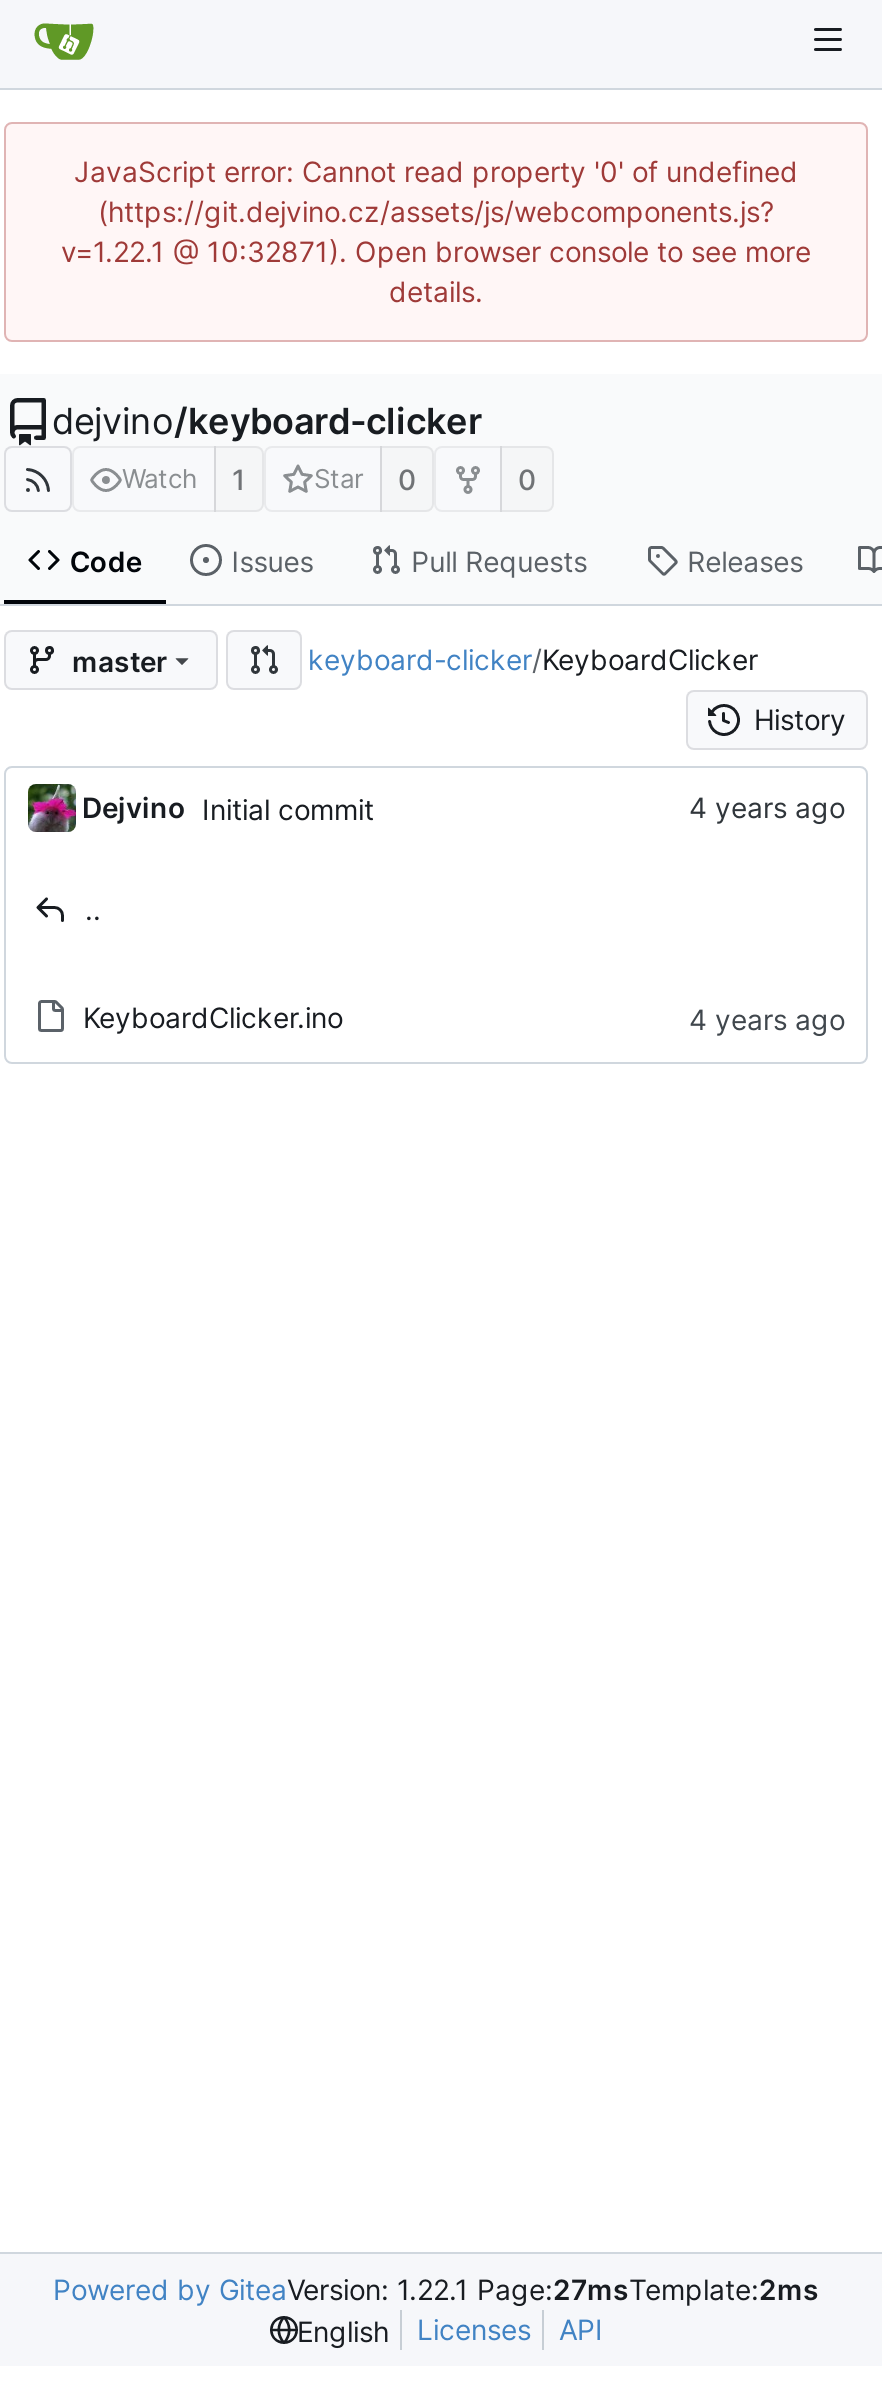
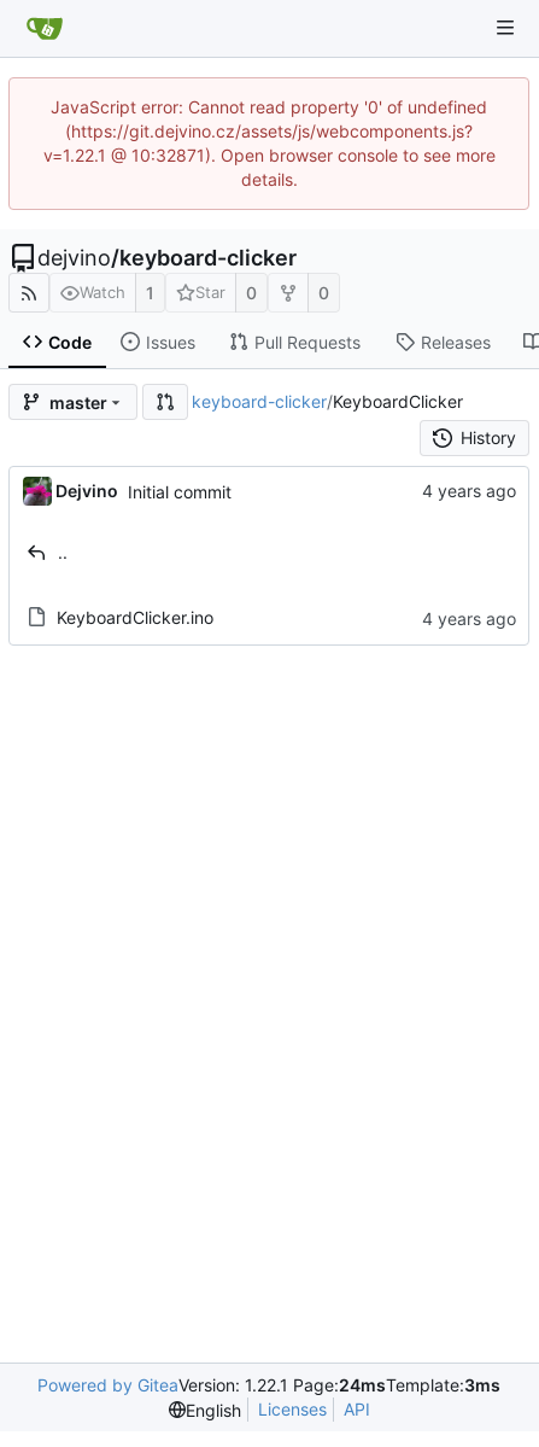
[53,2272,819,2306] Powered by GiteaVersion: 1.22.1 Page:27msTemplate:2ms -> [37,1375,500,1395] Powered by GiteaVersion: 1.22.1 Page:24msTemplate:3ms

